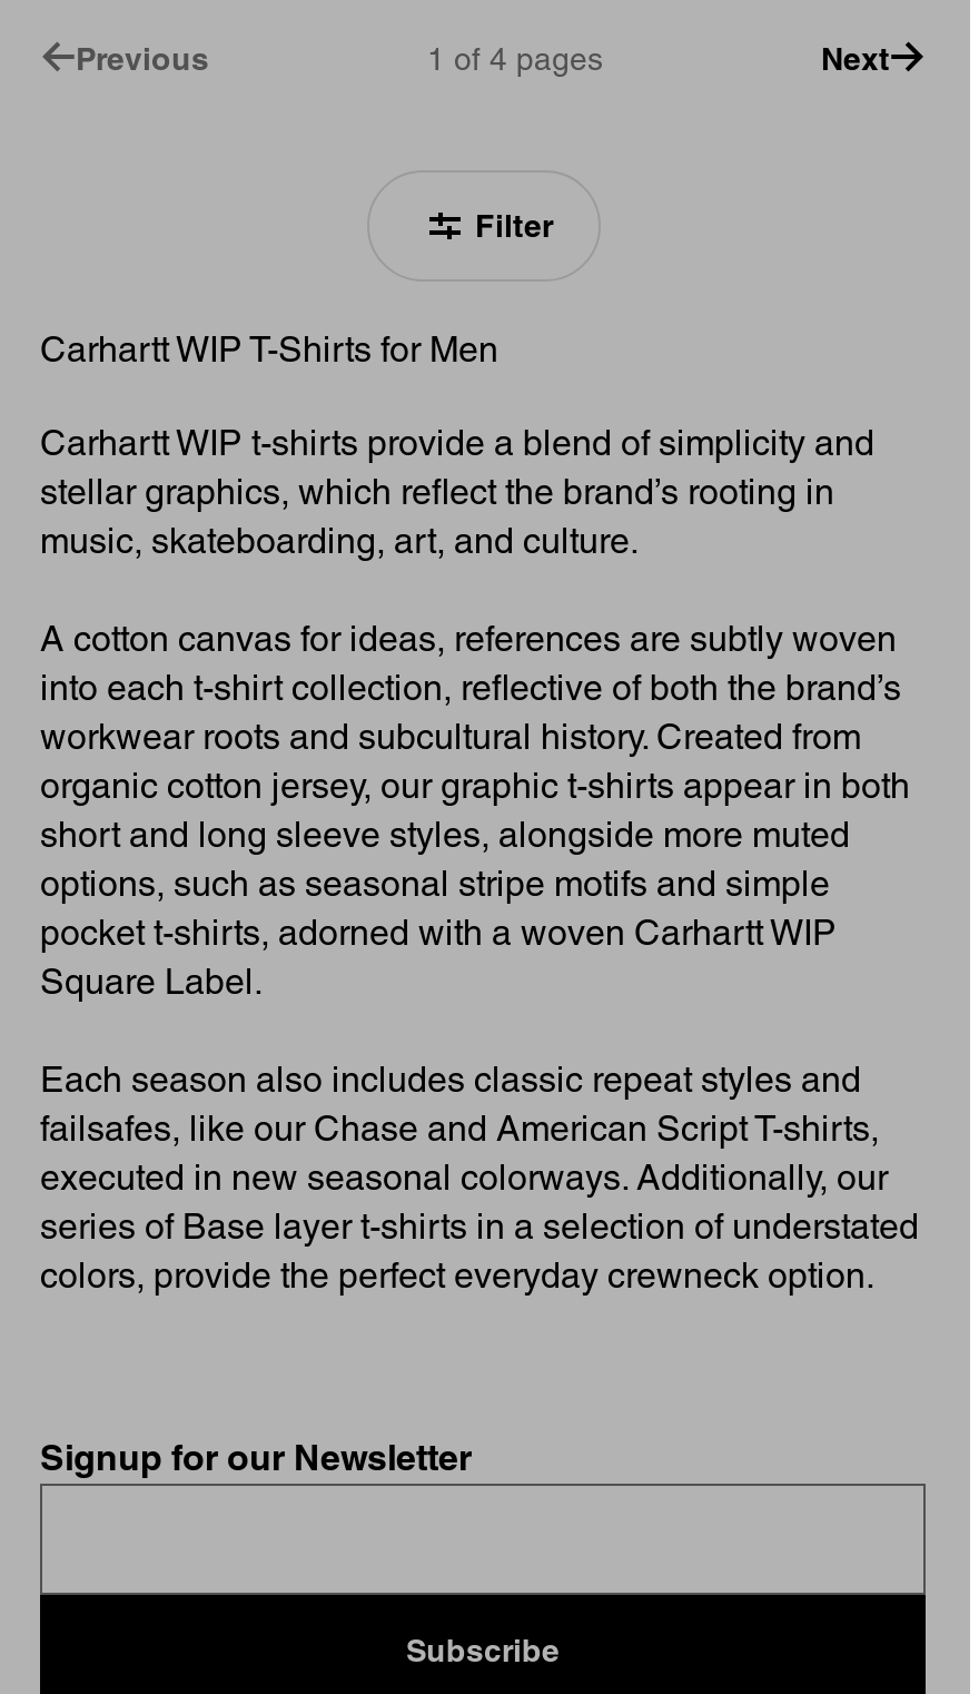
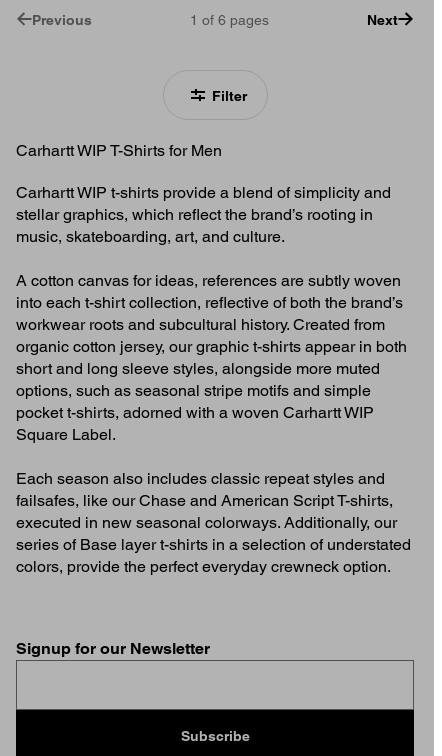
[427,41,603,76] 1 of 4 pages -> [190,12,269,28] 1 of 6 pages

